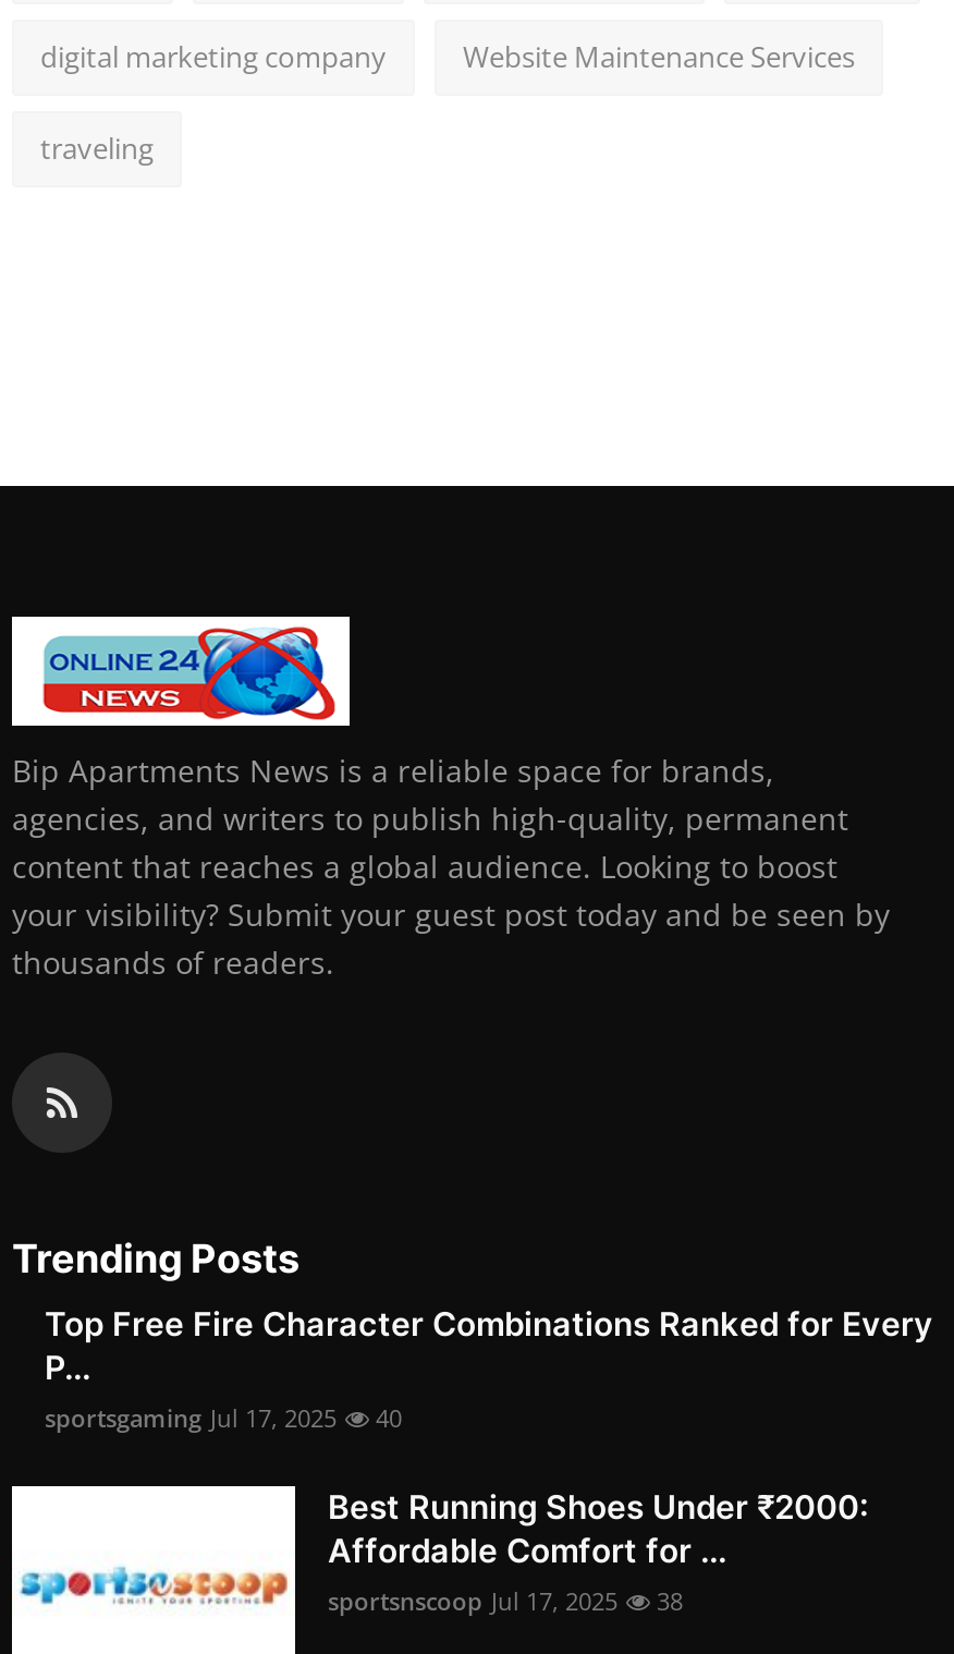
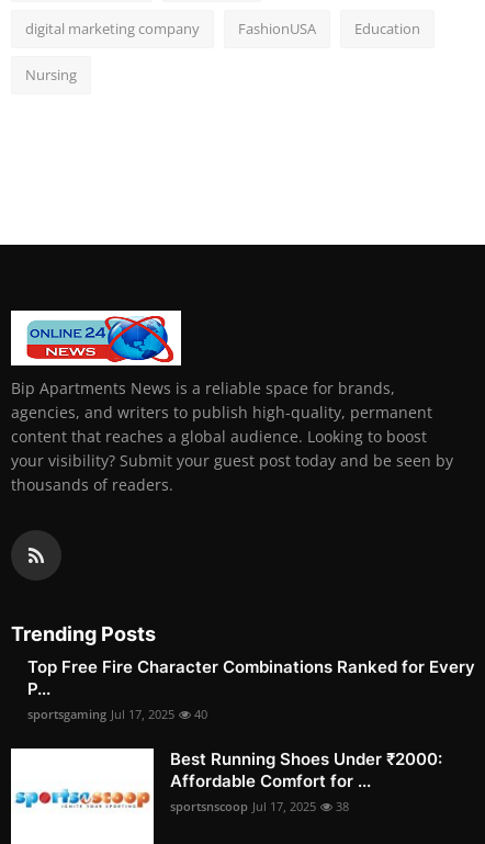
[463,38,855,77] Website Maintenance Services -> [238,19,420,39] FashionUSA | Education
[40,130,154,169] traveling -> [25,65,77,85] Nursing

